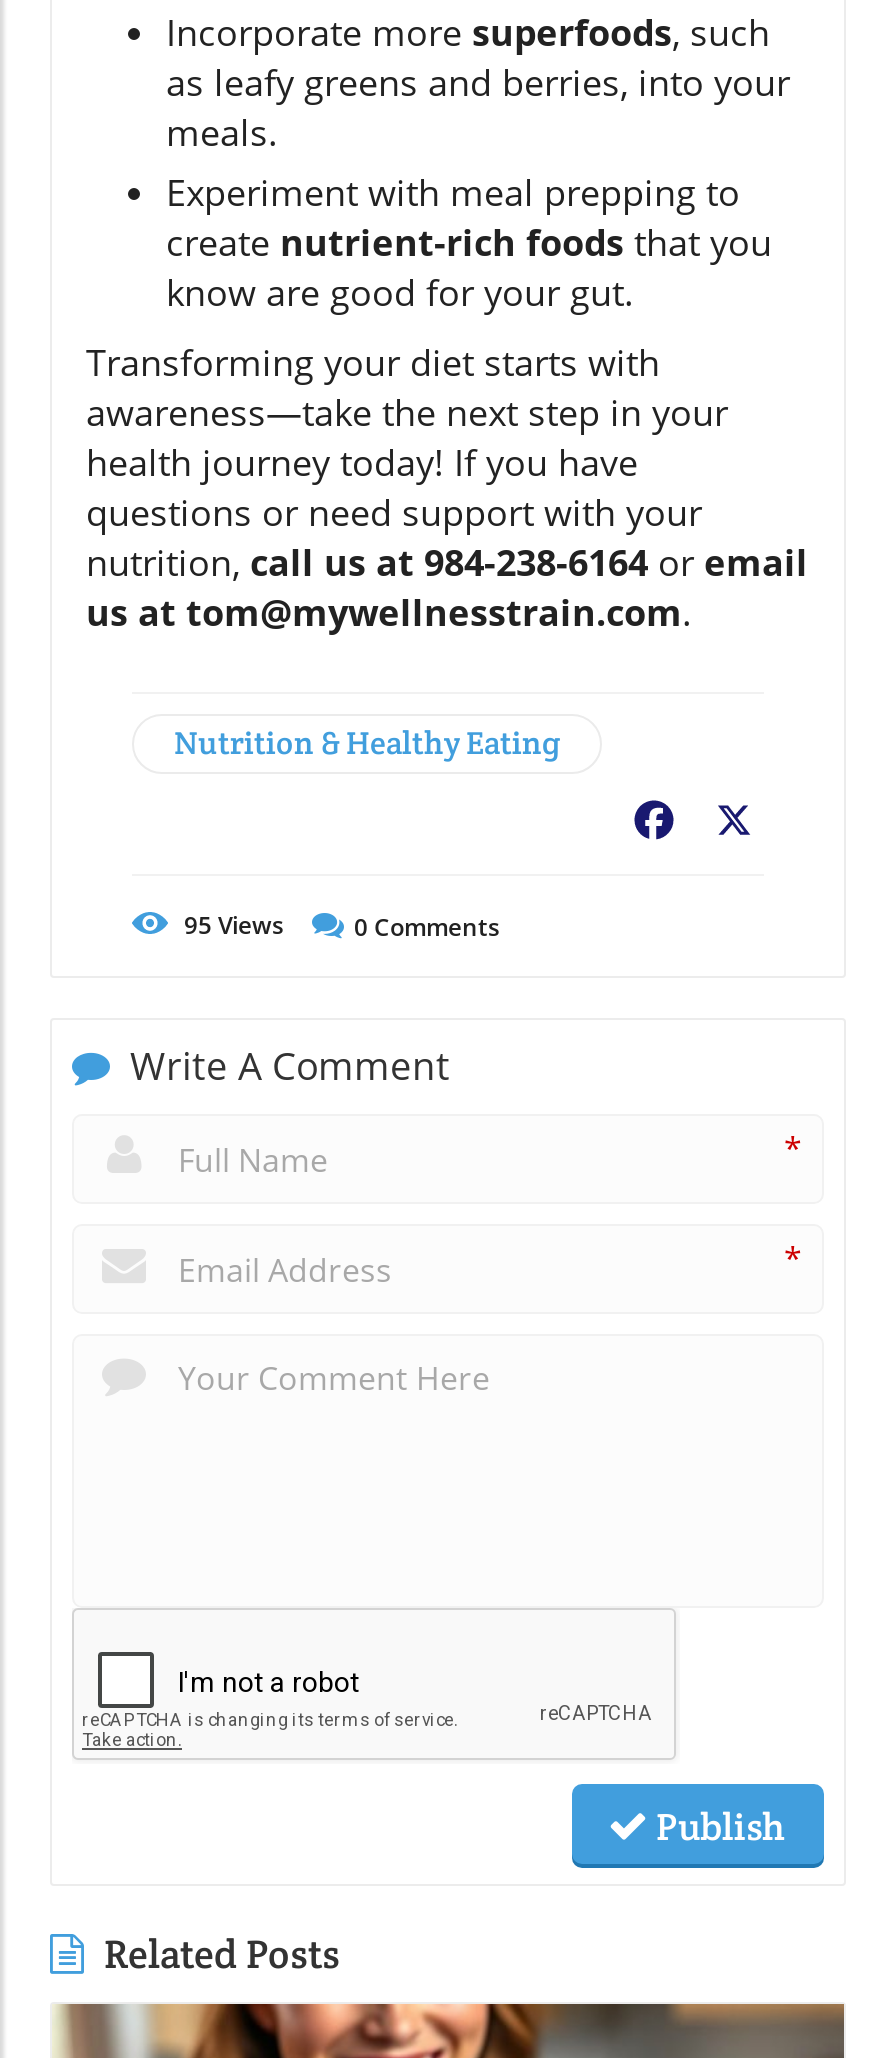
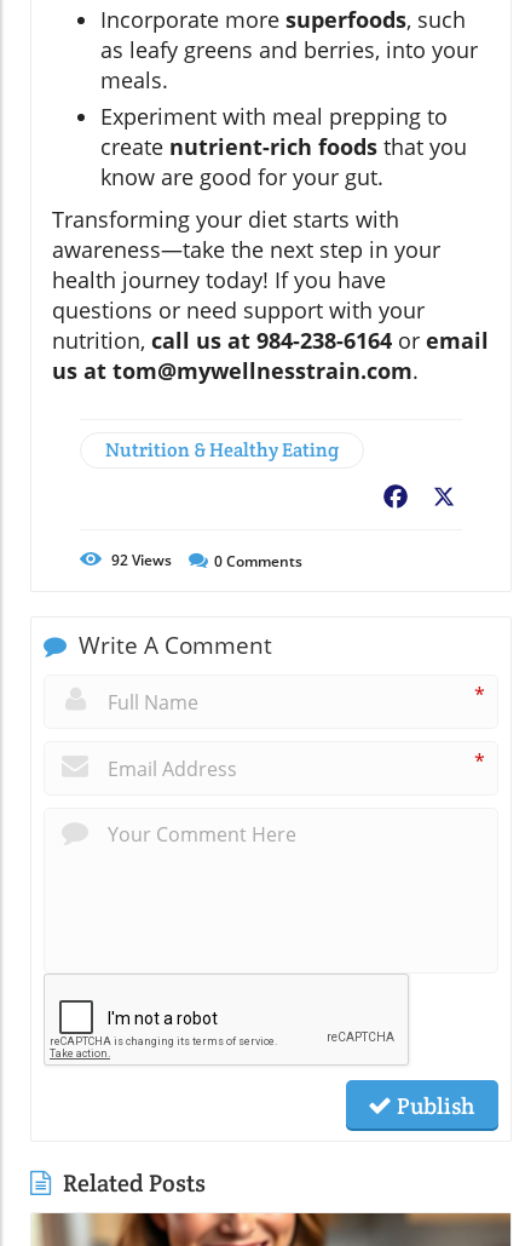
[184,908,284,942] 95 Views -> [111,550,172,570] 92 Views

